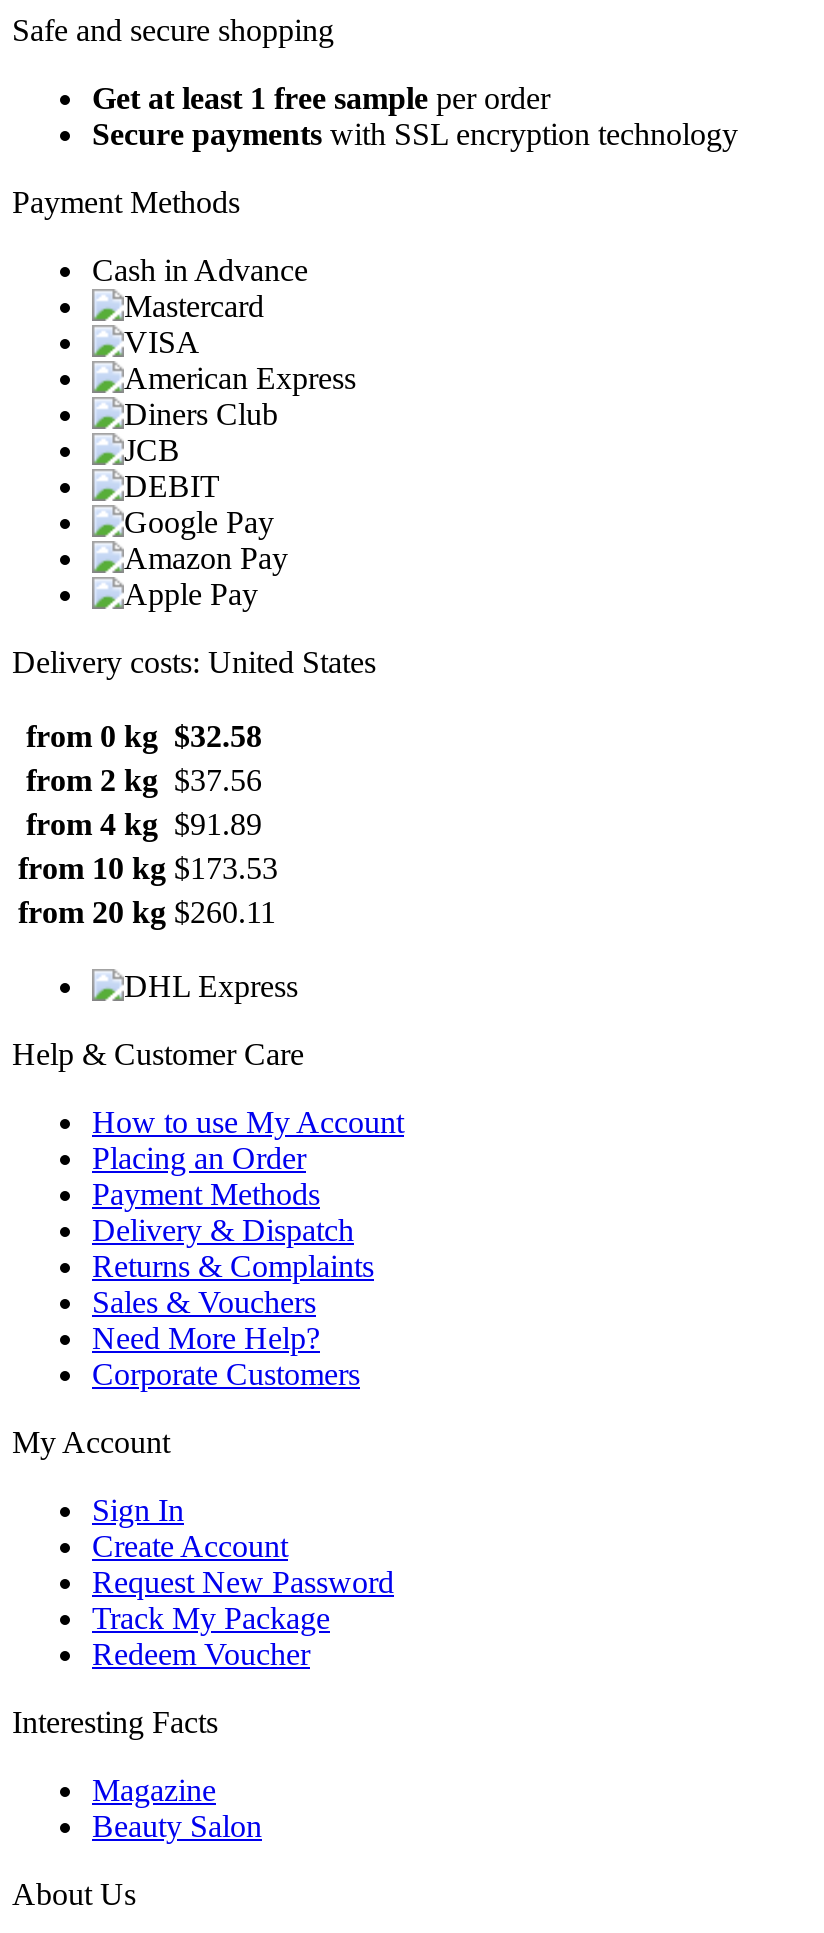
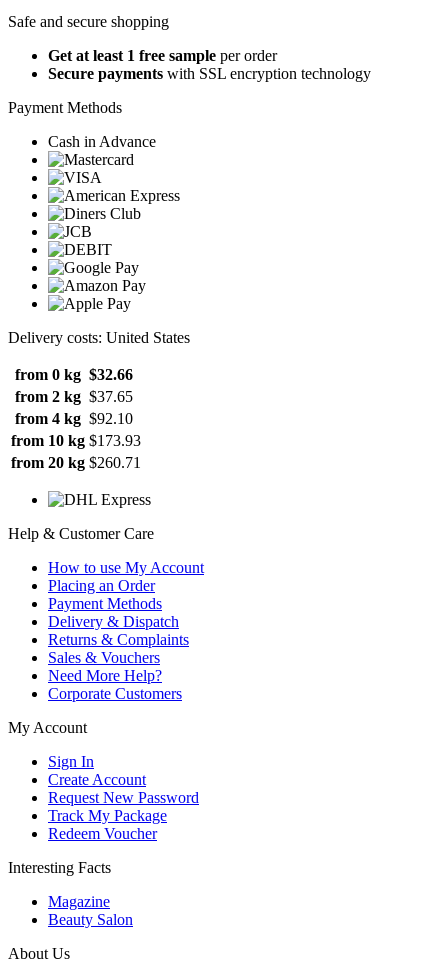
[26,718,262,752] from 0 kg $32.58 -> [15,366,133,383] from 0 kg $32.66
[26,762,262,796] from 2 kg $37.56 -> [15,388,133,405] from 2 kg $37.65
[26,806,262,840] from 4 kg $91.89 -> [15,410,133,427] from 4 kg $92.10
[18,850,278,884] from 10 kg $173.53 -> [11,432,141,449] from 10 kg $173.93
[18,894,276,928] from 20 kg $260.11 -> [11,454,141,471] from 20 kg $260.71

